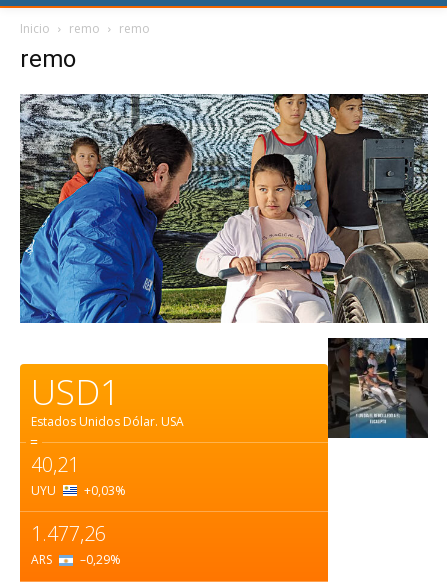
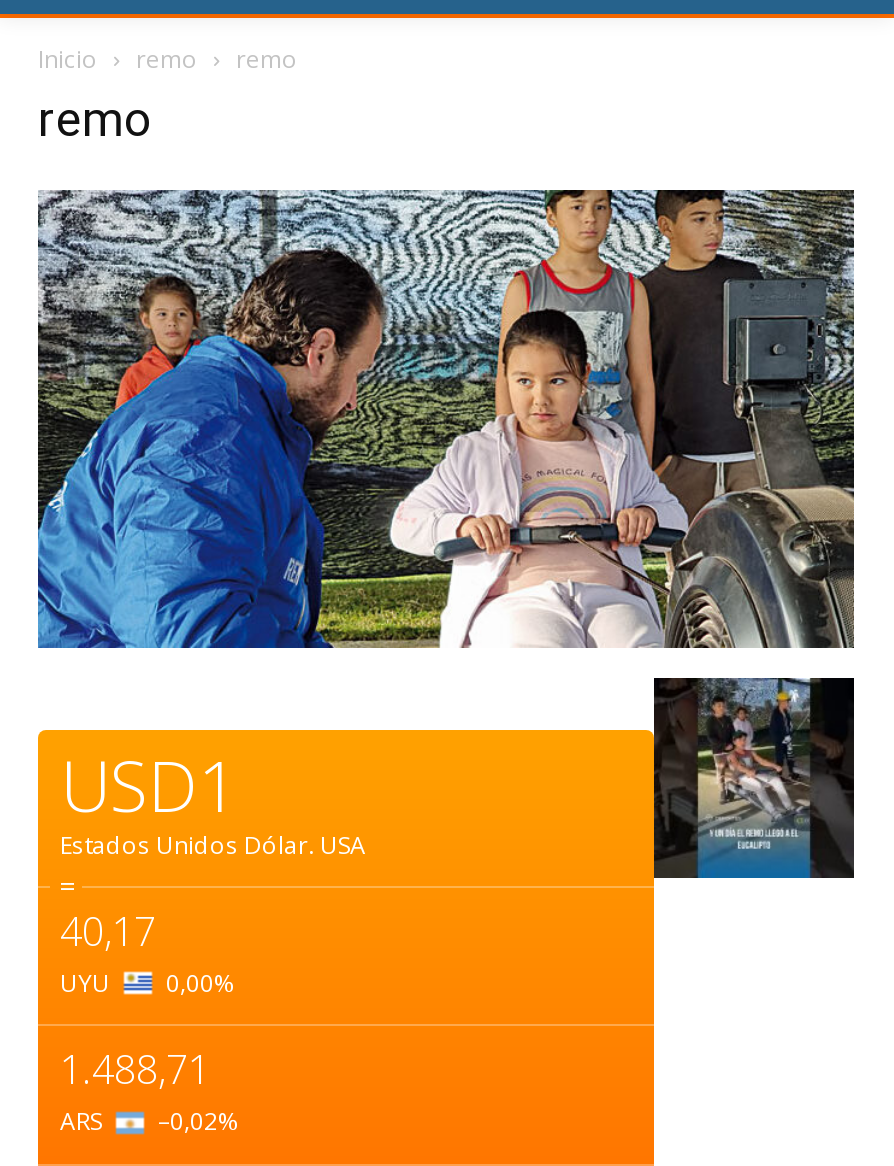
[31,451,79,478] 40,21 -> [60,903,156,957] 40,17
[31,482,126,499] UYU +0,03% -> [60,965,236,999] UYU 0,00%
[31,520,106,547] 1.477,26 -> [60,1043,210,1097] 1.488,71
[31,551,121,568] ARS –0,29% -> [60,1105,240,1139] ARS –0,02%

